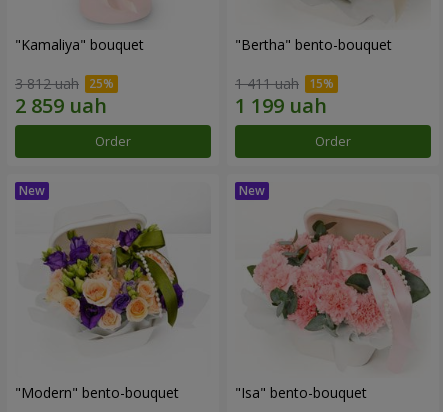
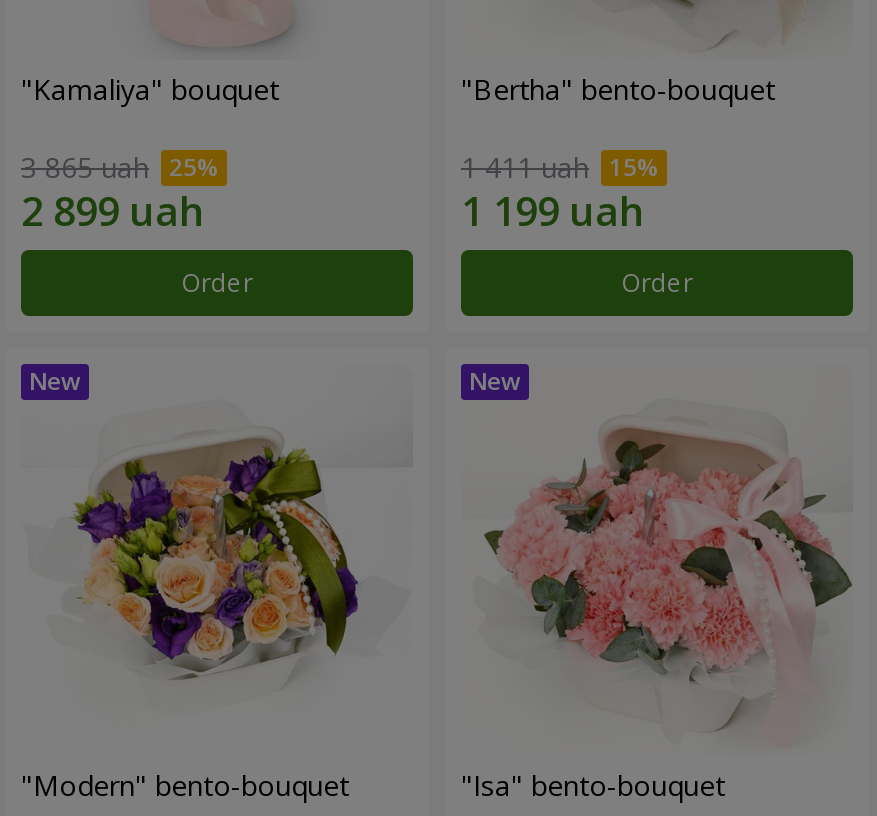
[15,74,79,93] 3 812 uah -> [21,148,149,186] 3 865 uah

